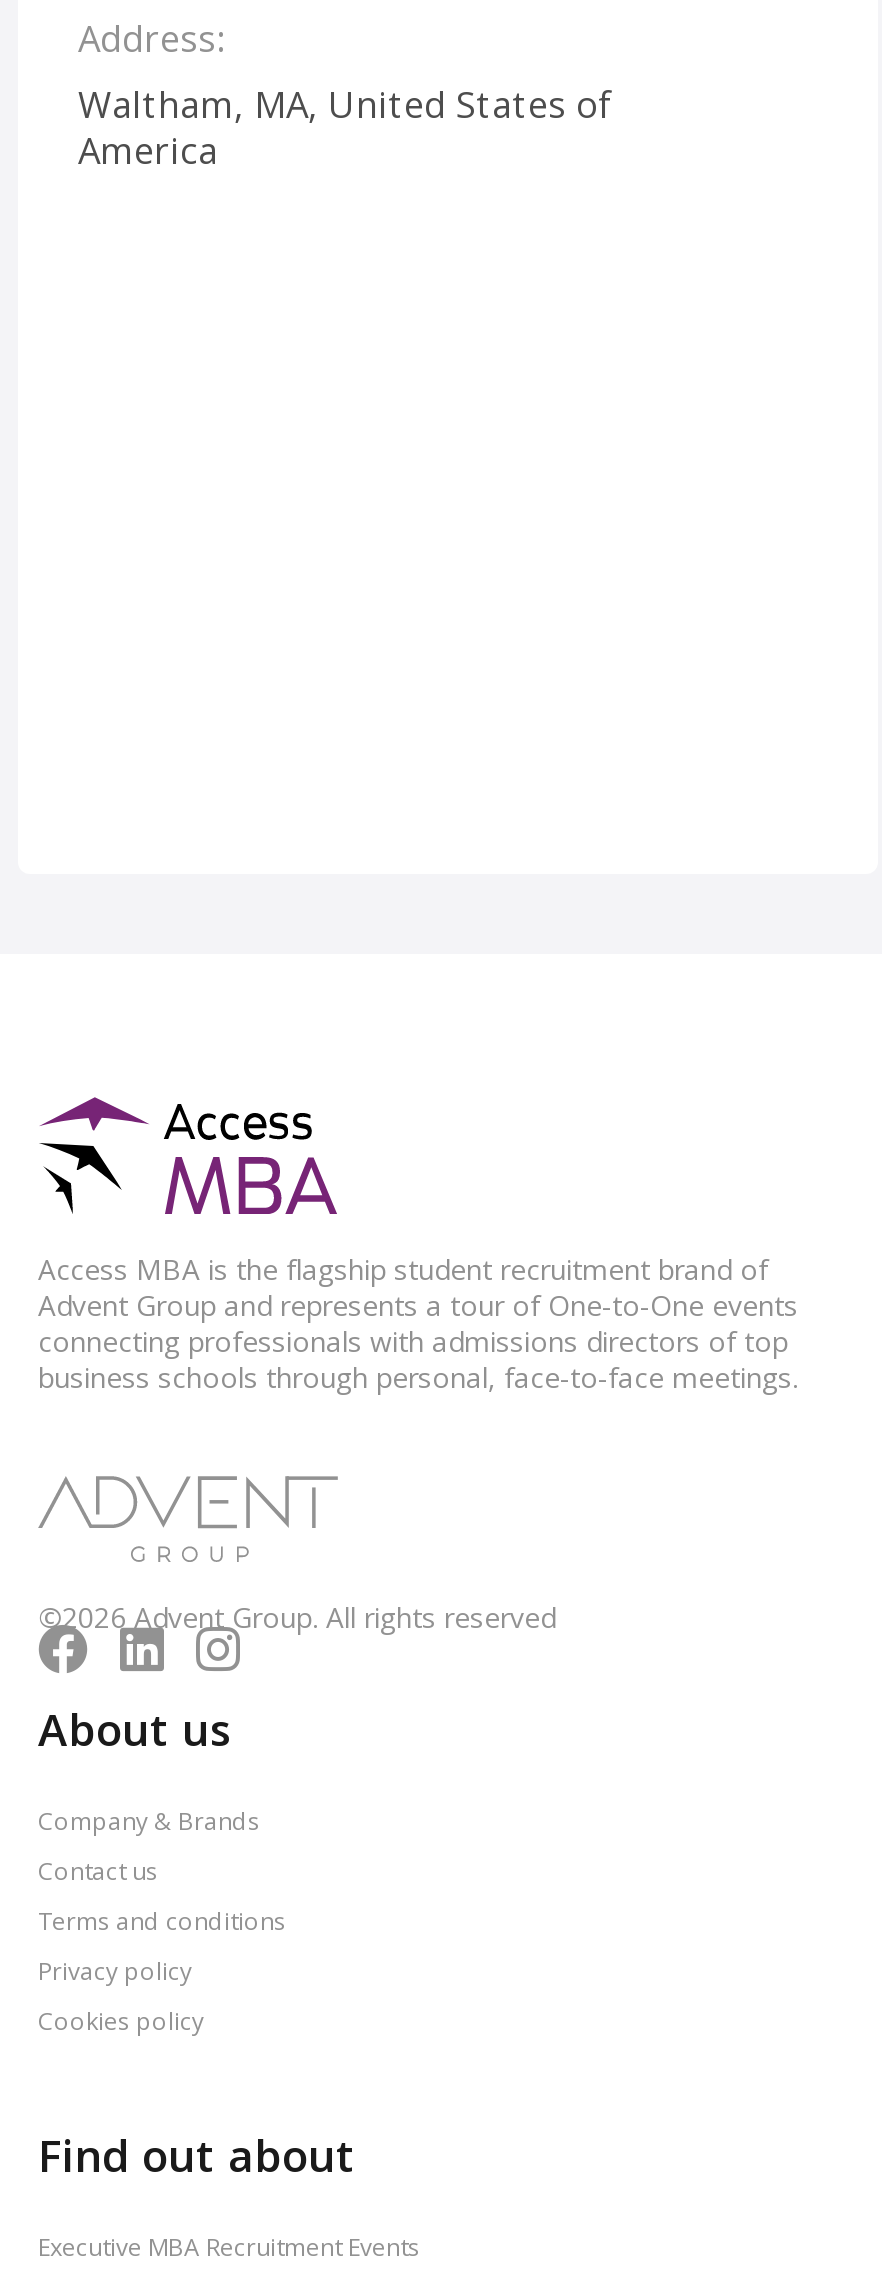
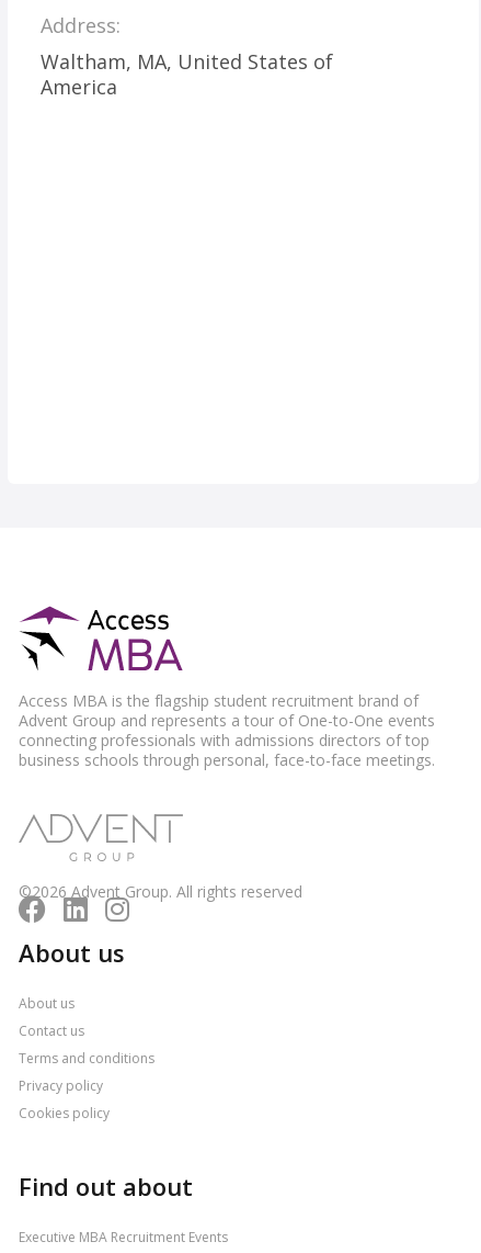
[38,1804,260,1838] Company & Brands -> [19,994,75,1013] About us

